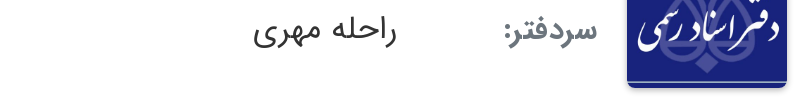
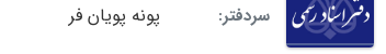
[253,4,397,54] راحله مهری -> [69,2,160,29] پونه پویان فر

